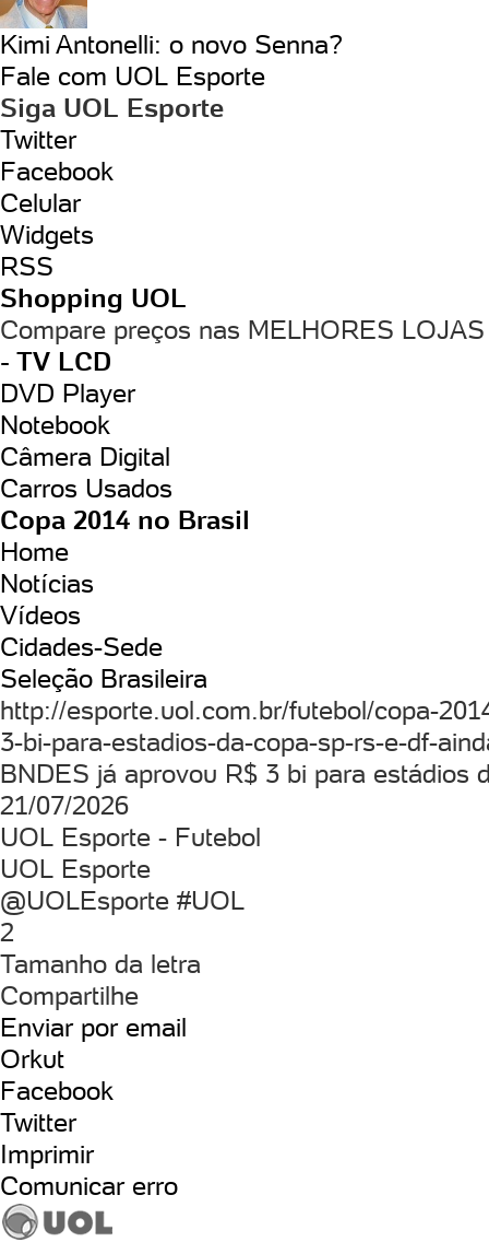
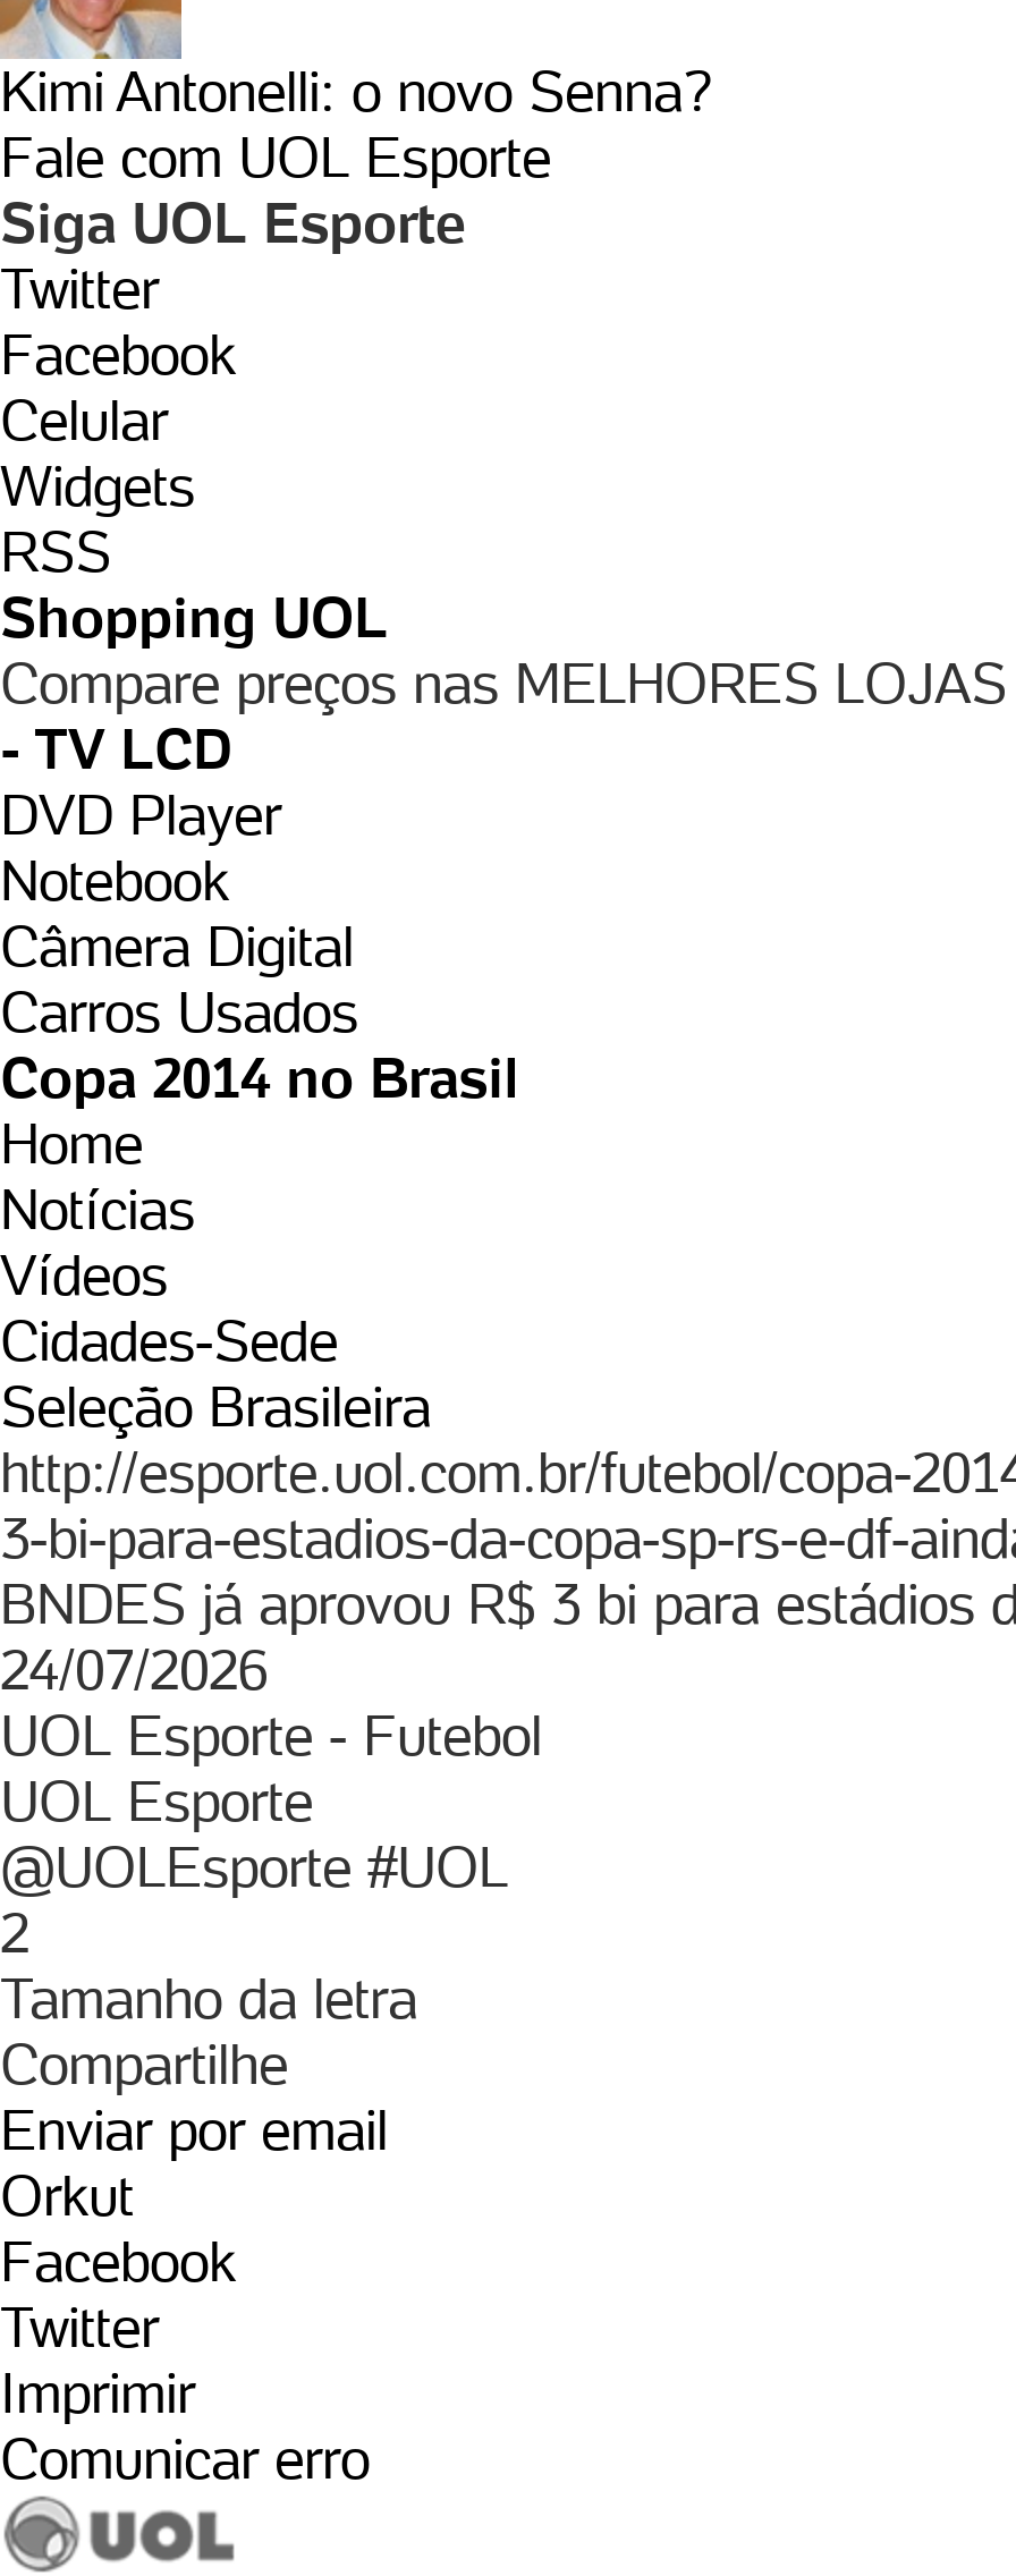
[0,789,129,821] 21/07/2026 -> [0,1637,268,1703] 24/07/2026

